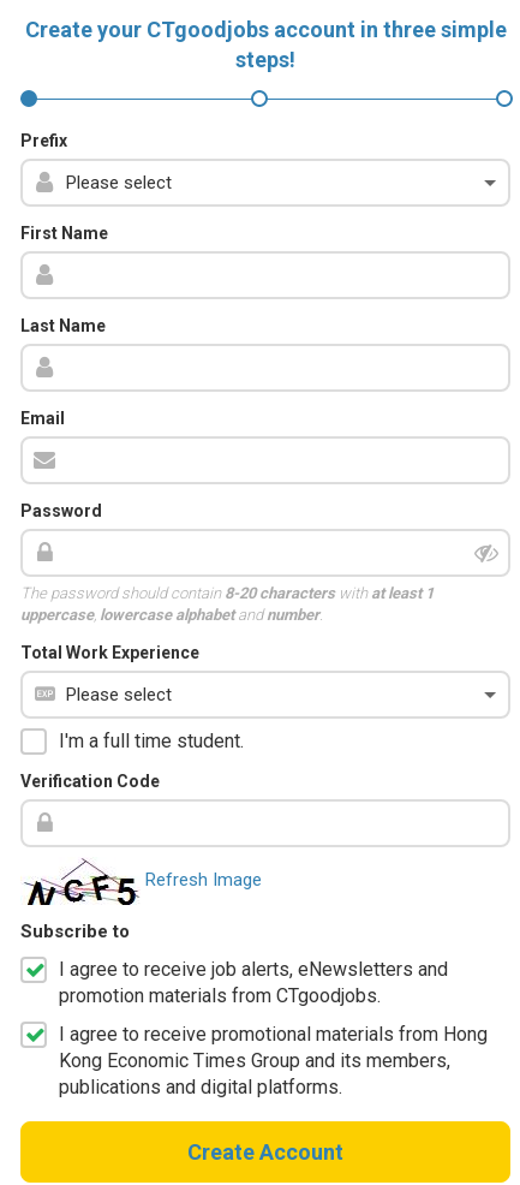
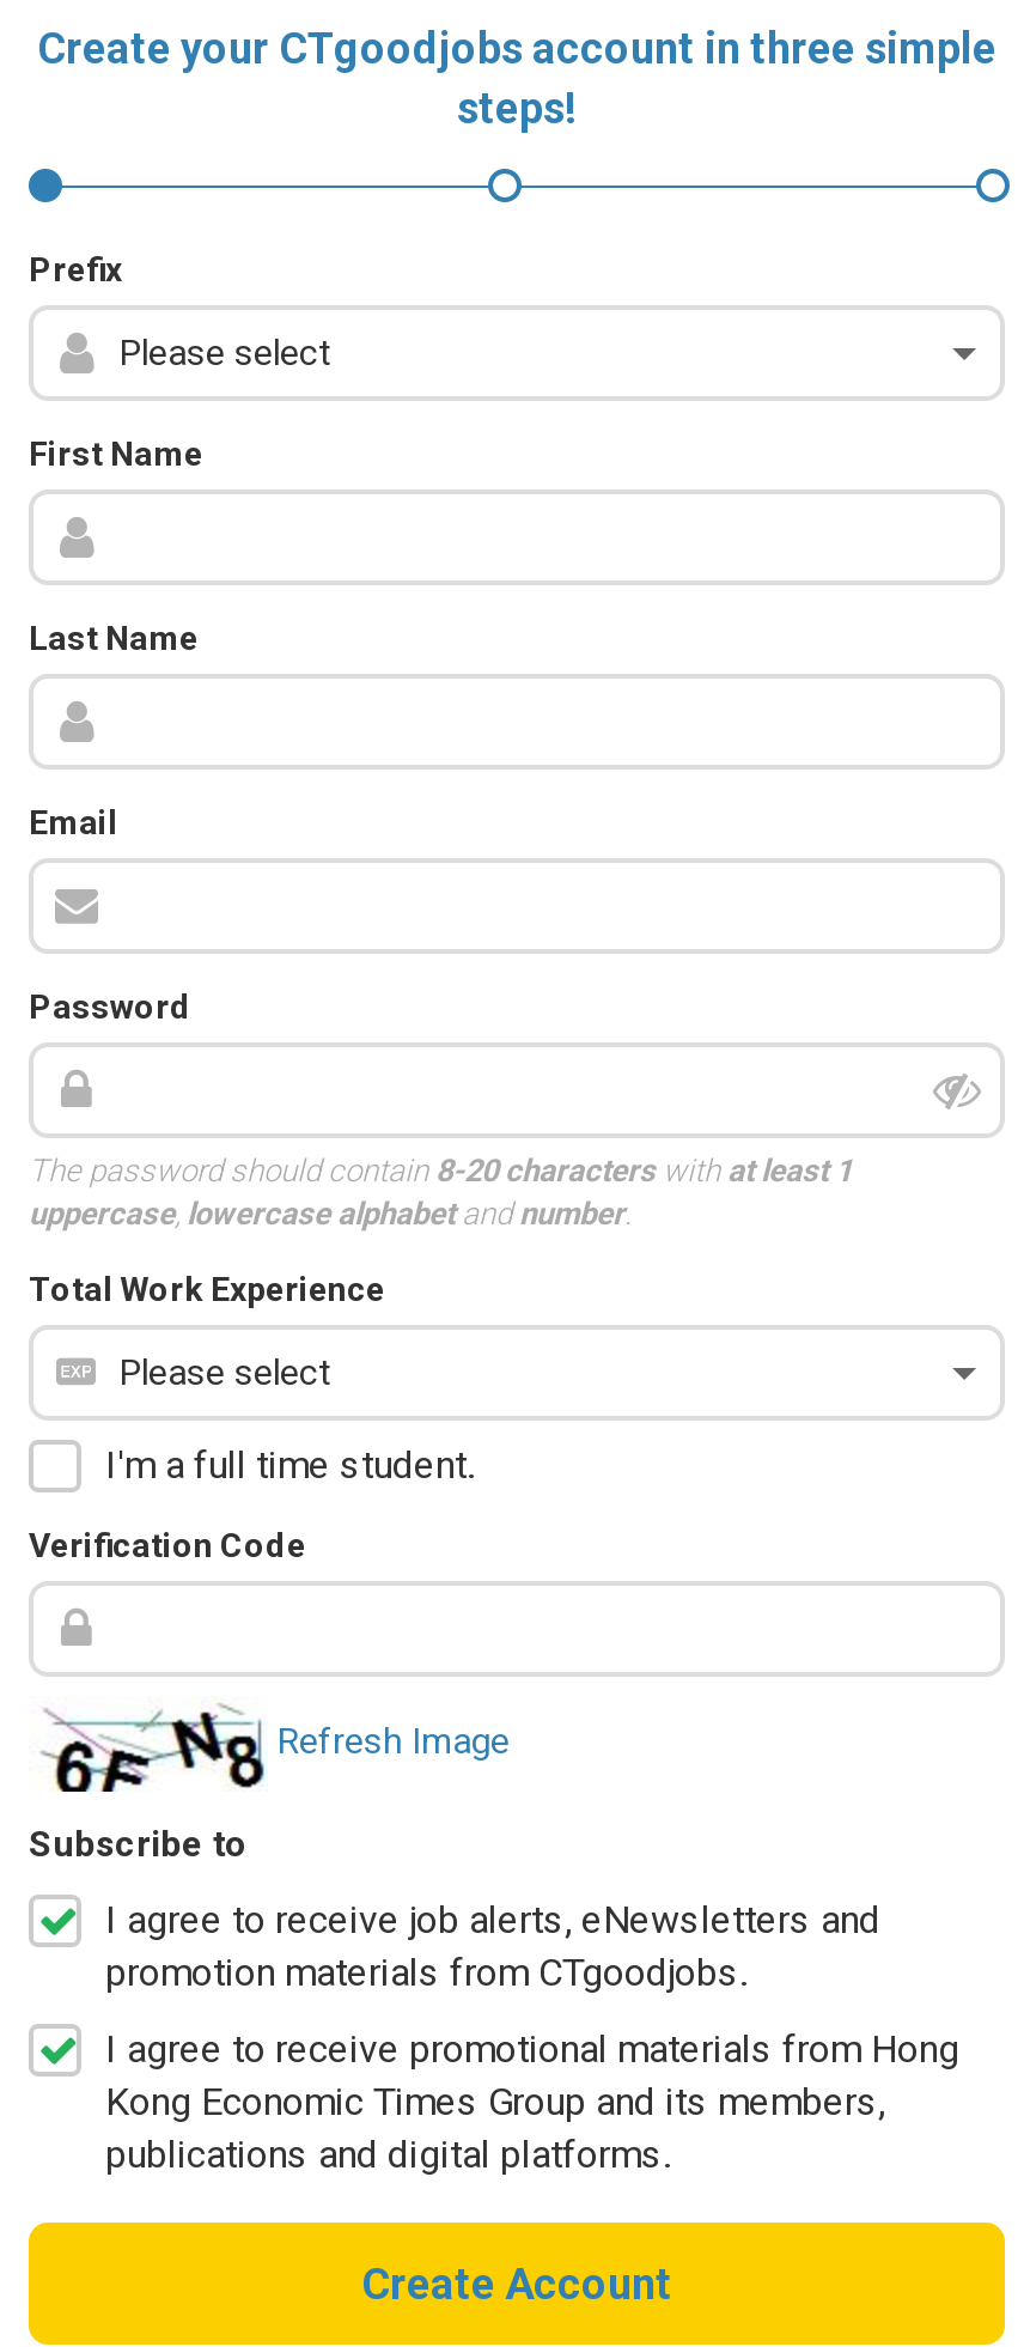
[24,858,138,906] [image] -> [43,1701,266,1794] [image]

